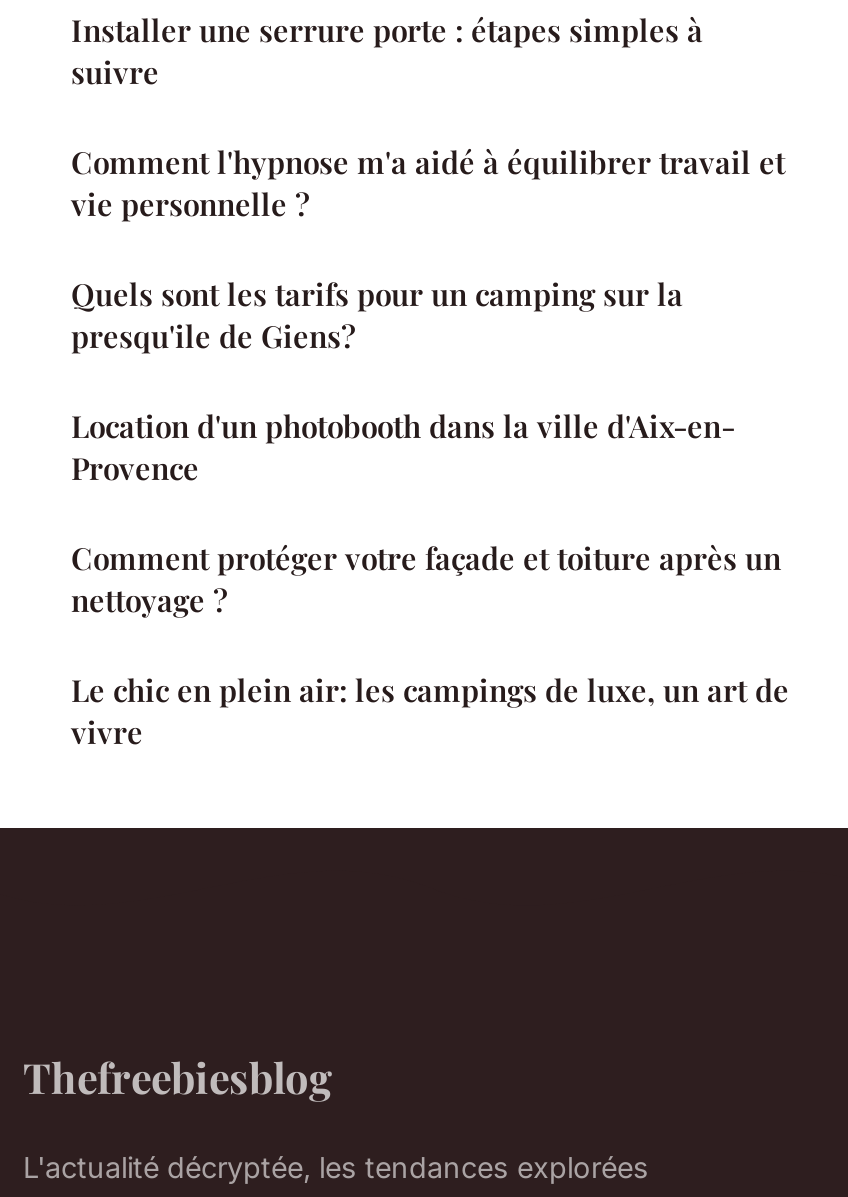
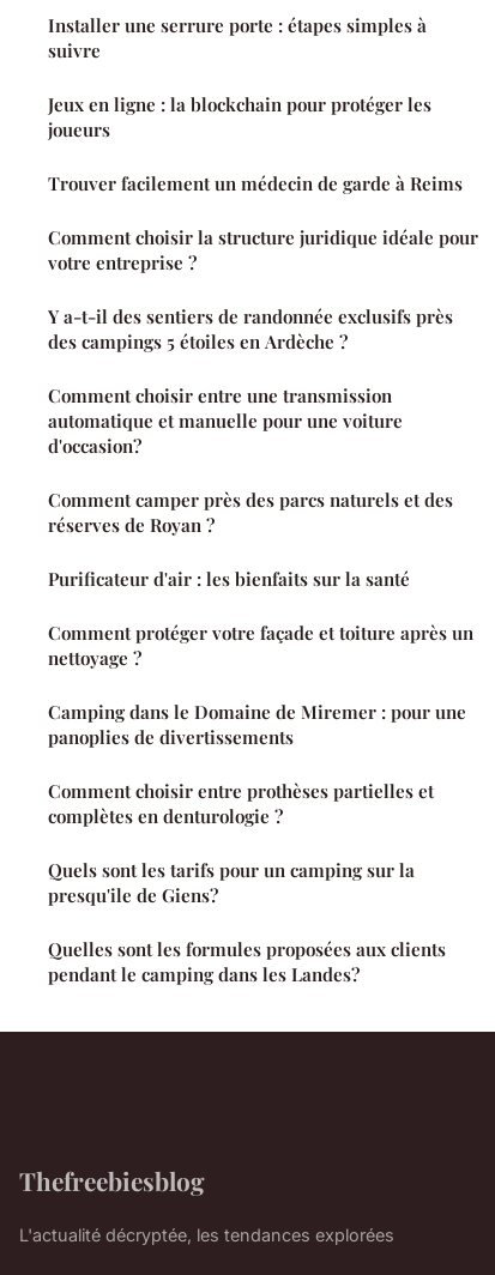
[71,142,785,488] Comment l'hypnose m'a aidé à équilibrer travail et | vie personnelle ? | Location d'un photobooth dans la ville d'Aix-en- | Provence -> [48,92,478,591] Jeux en ligne : la blockchain pour protéger les | joueurs | Trouver facilement un médecin de garde à Reims | Comment choisir la structure juridique idéale pour | votre entreprise ? | Y a-t-il des sentiers de randonnée exclusifs près | des campings 5 étoiles en Ardèche ? | Comment choisir entre une transmission | automatique et manuelle pour une voiture | d'occasion? | Comment camper près des parcs naturels et des | réserves de Royan ? | Purificateur d'air : les bienfaits sur la santé
moved [71,274,683,356] -> [48,858,415,907]: Quels sont les tarifs pour un camping sur la | presqu'ile de Giens?
[71,670,789,752] Le chic en plein air: les campings de luxe, un art de | vivre -> [48,700,466,986] Camping dans le Domaine de Miremer : pour une | panoplies de divertissements | Comment choisir entre prothèses partielles et | complètes en denturologie ? | Quelles sont les formules proposées aux clients | pendant le camping dans les Landes?

